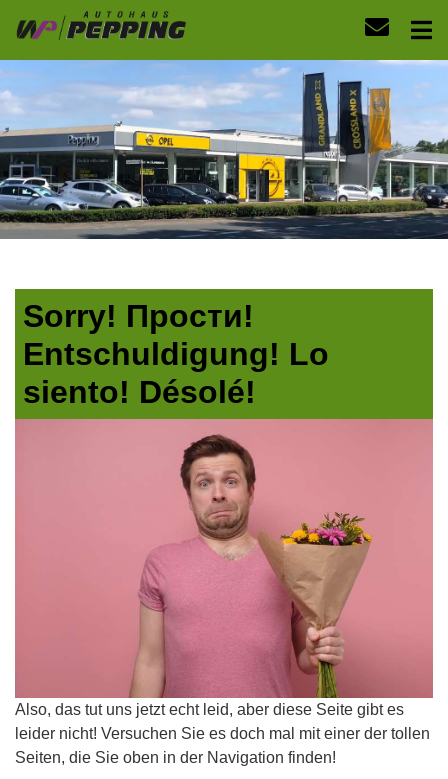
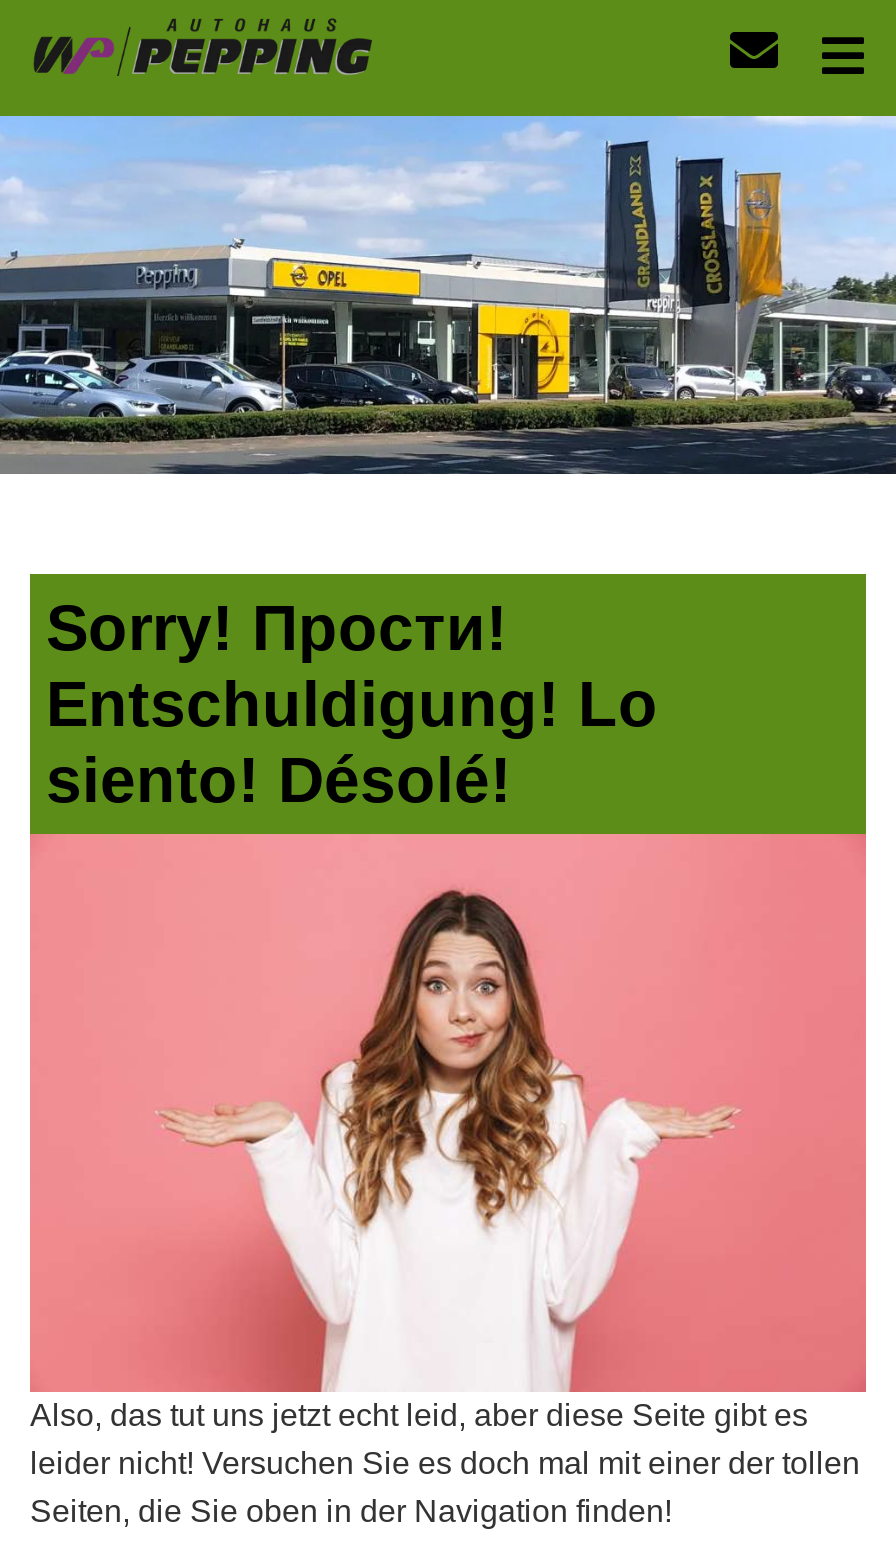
[15,420,431,698] [image] -> [30,836,864,1392] [image]

